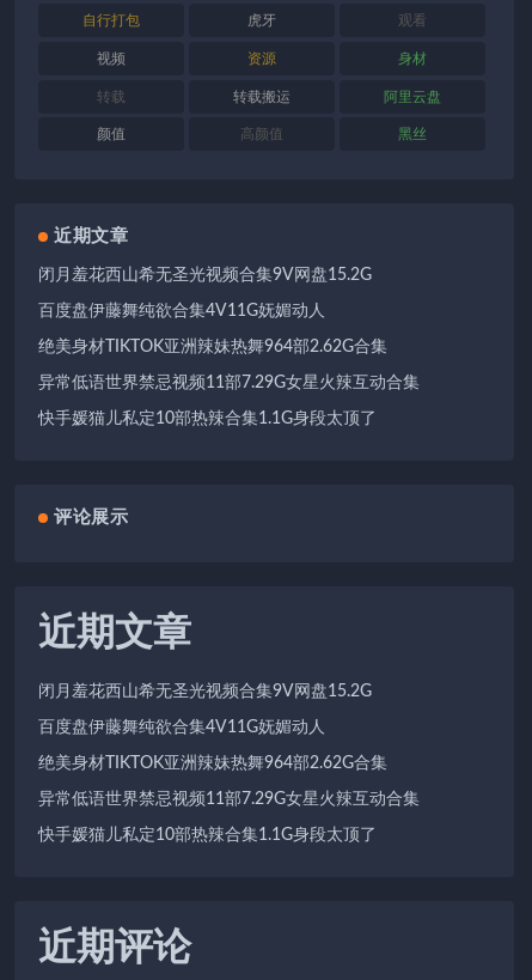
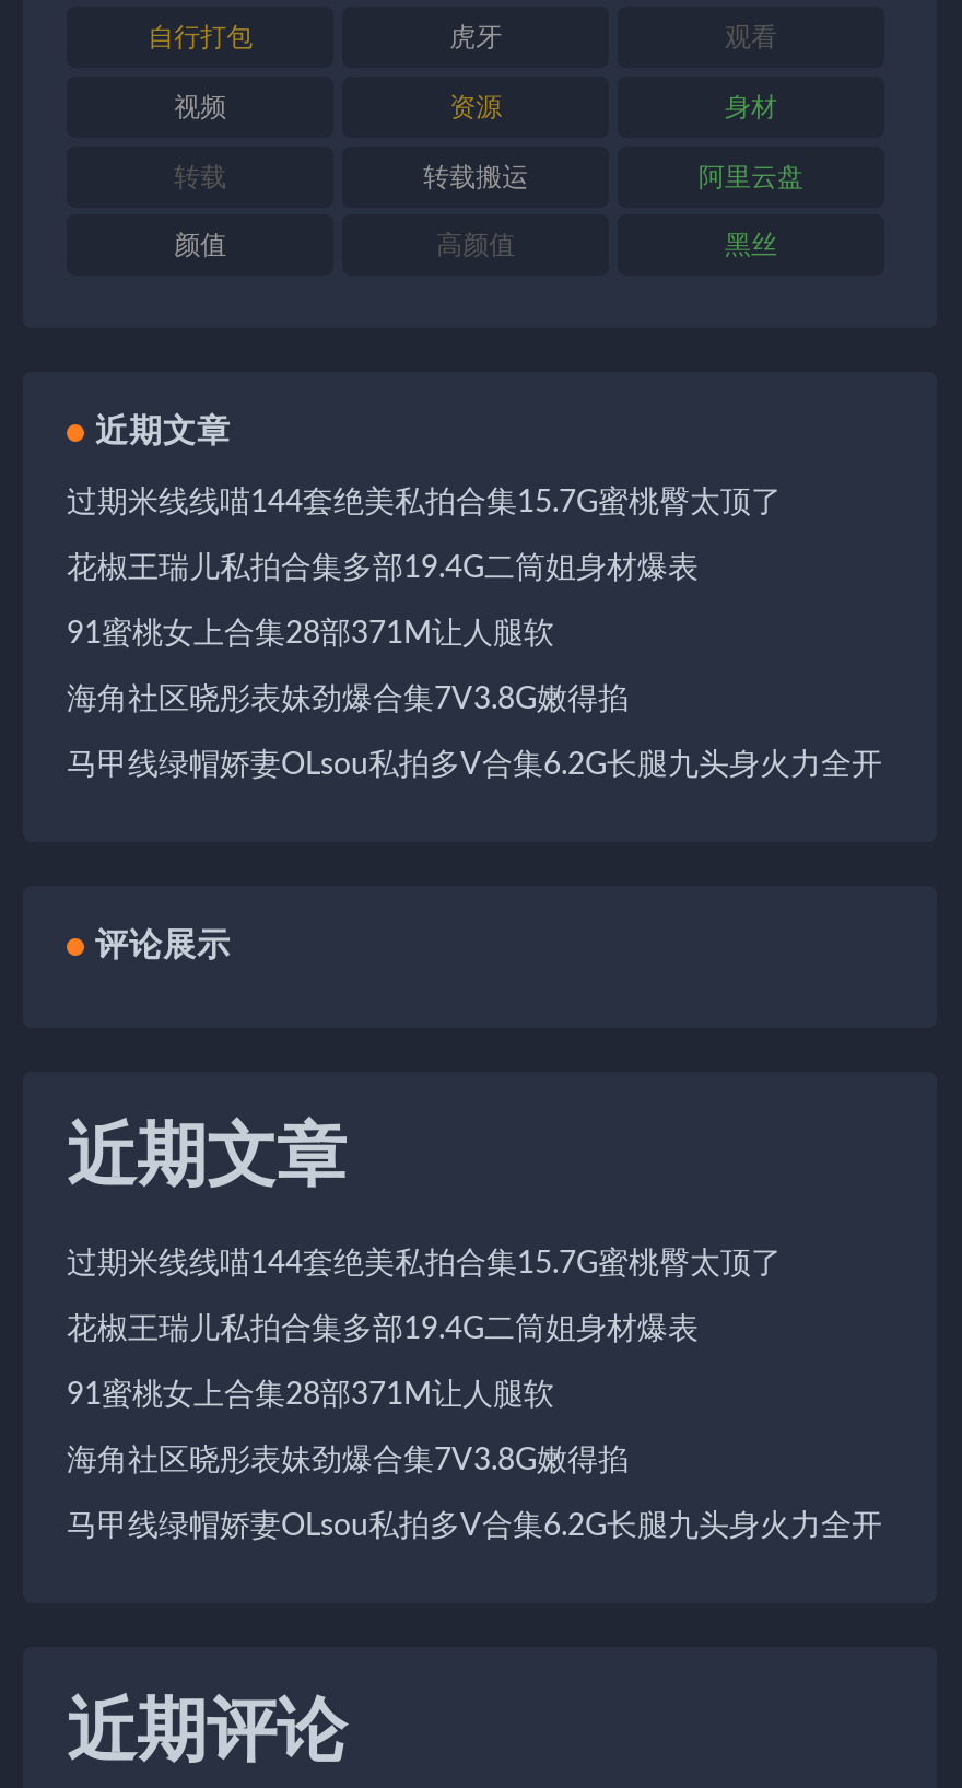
[38,267,372,284] 闭月羞花西山希无圣光视频合集9V网盘15.2G -> [67,488,782,519] 过期米线线喵144套绝美私拍合集15.7G蜜桃臀太顶了
[38,303,325,320] 百度盘伊藤舞纯欲合集4V11G妩媚动人 -> [67,554,699,584] 花椒王瑞儿私拍合集多部19.4G二筒姐身材爆表
[38,339,387,356] 绝美身材TIKTOK亚洲辣妹热舞964部2.62G合集 -> [67,619,554,650] 91蜜桃女上合集28部371M让人腿软
[38,375,420,391] 异常低语世界禁忌视频11部7.29G女星火辣互动合集 -> [67,685,629,715] 海角社区晓彤表妹劲爆合集7V3.8G嫩得掐
[38,411,377,427] 快手媛猫儿私定10部热辣合集1.1G身段太顶了 -> [67,750,882,781] 马甲线绿帽娇妻OLsou私拍多V合集6.2G长腿九头身火力全开
[38,683,372,700] 闭月羞花西山希无圣光视频合集9V网盘15.2G -> [67,1249,782,1280] 过期米线线喵144套绝美私拍合集15.7G蜜桃臀太顶了
[38,719,325,736] 百度盘伊藤舞纯欲合集4V11G妩媚动人 -> [67,1315,699,1345] 花椒王瑞儿私拍合集多部19.4G二筒姐身材爆表
[38,755,387,772] 绝美身材TIKTOK亚洲辣妹热舞964部2.62G合集 -> [67,1380,554,1411] 91蜜桃女上合集28部371M让人腿软
[38,791,420,808] 异常低语世界禁忌视频11部7.29G女星火辣互动合集 -> [67,1446,629,1477] 海角社区晓彤表妹劲爆合集7V3.8G嫩得掐
[38,827,377,844] 快手媛猫儿私定10部热辣合集1.1G身段太顶了 -> [67,1512,882,1542] 马甲线绿帽娇妻OLsou私拍多V合集6.2G长腿九头身火力全开

